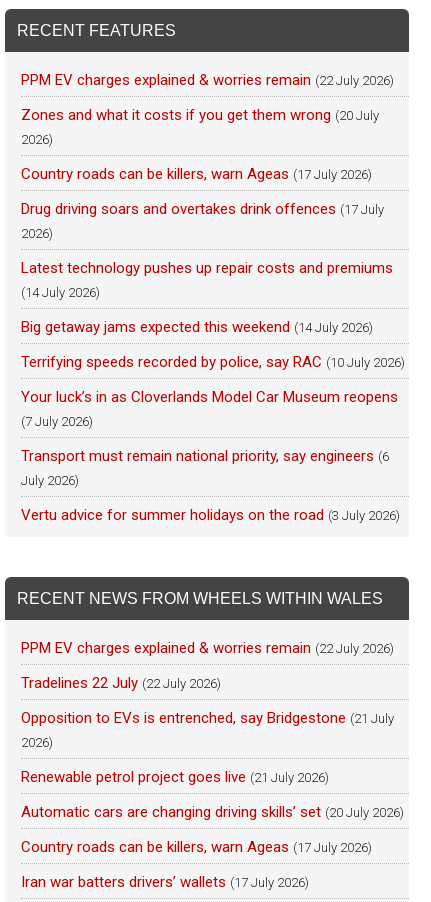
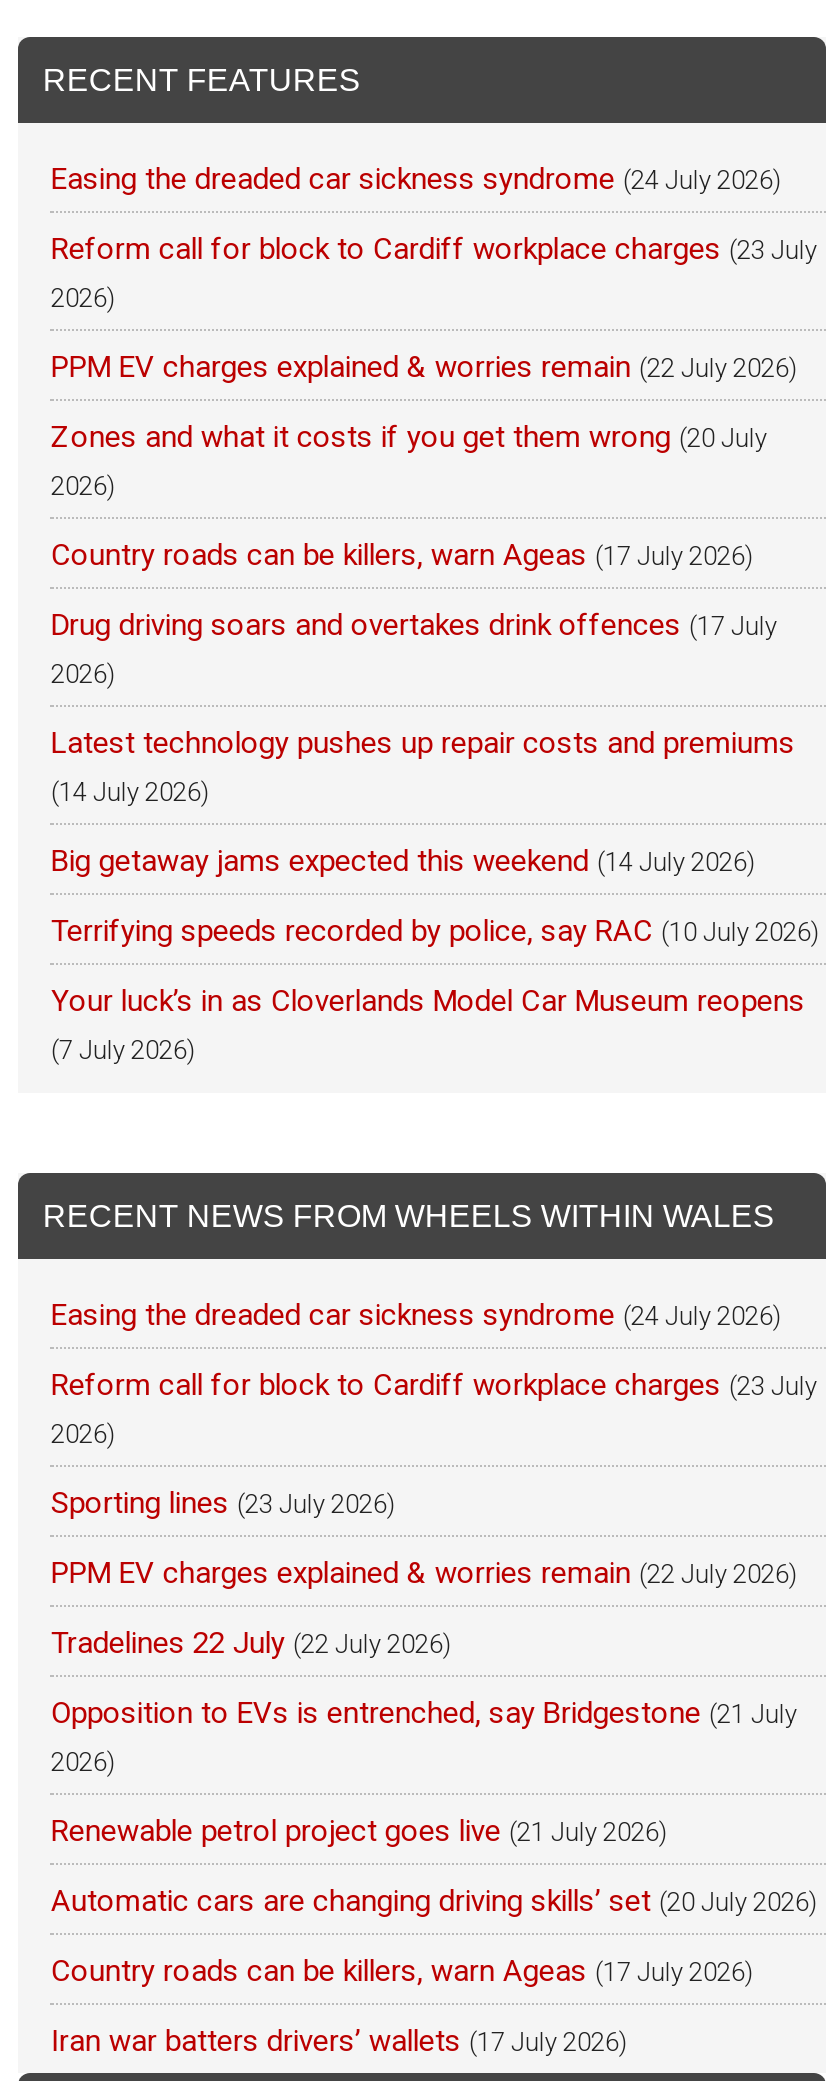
none -> [51,161,817,313] Easing the dreaded car sickness syndrome (24 July 2026) | Reform call for block to Cardiff workplace charges (23 July | 2026)
[21,447,400,524] Transport must remain national priority, say engineers (6 | July 2026) | Vertu advice for summer holidays on the road (3 July 2026) -> none
none -> [51,1297,817,1521] Easing the dreaded car sickness syndrome (24 July 2026) | Reform call for block to Cardiff workplace charges (23 July | 2026) | Sporting lines (23 July 2026)

